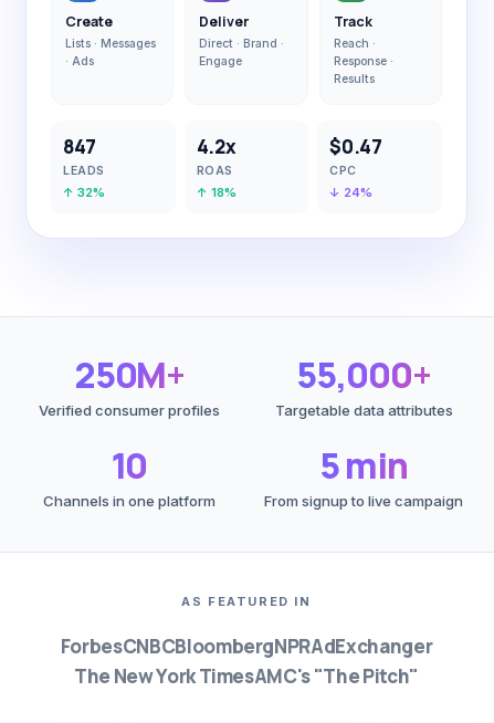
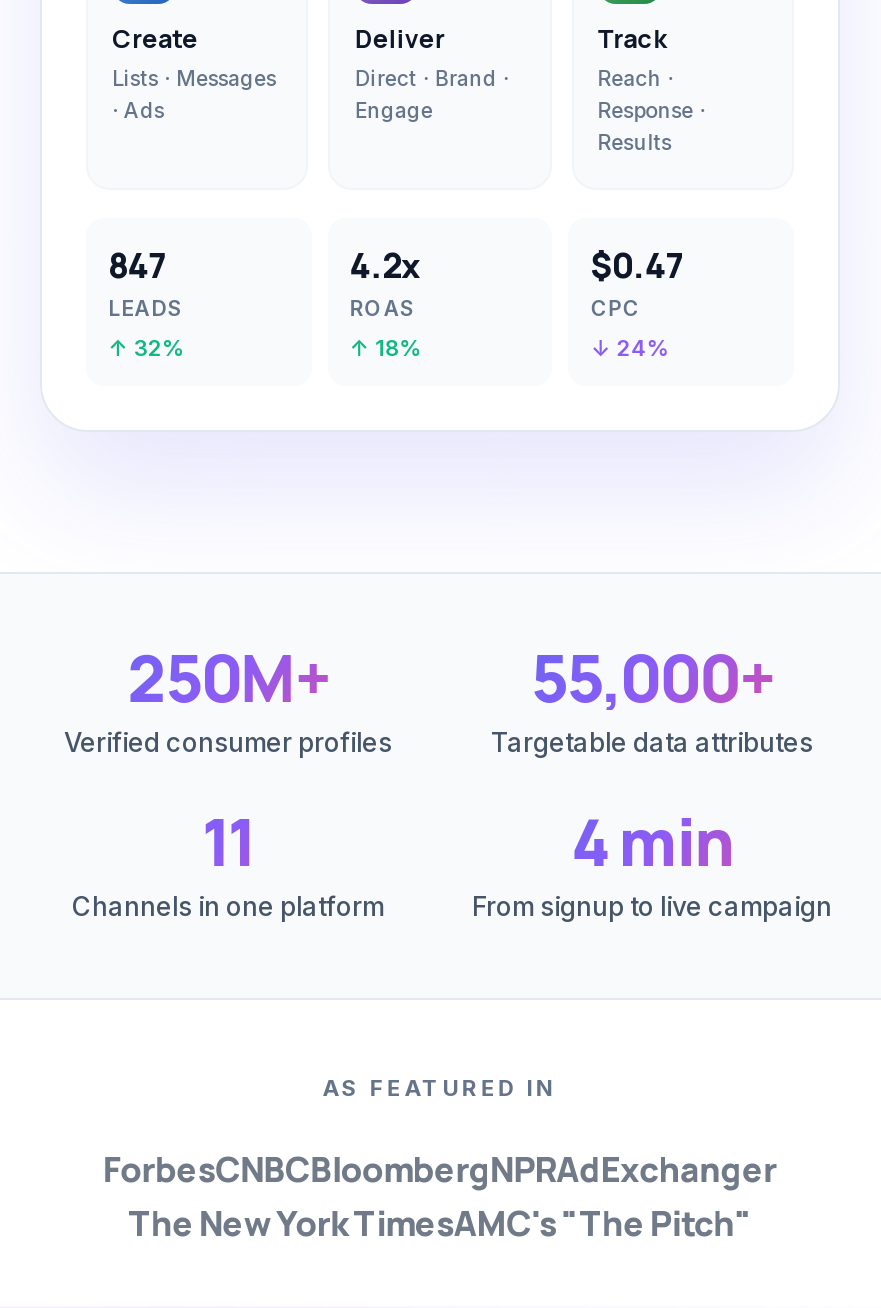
[111,441,147,490] 10 -> [202,798,254,886] 11
[320,441,407,490] 5 min -> [572,798,732,886] 4 min

